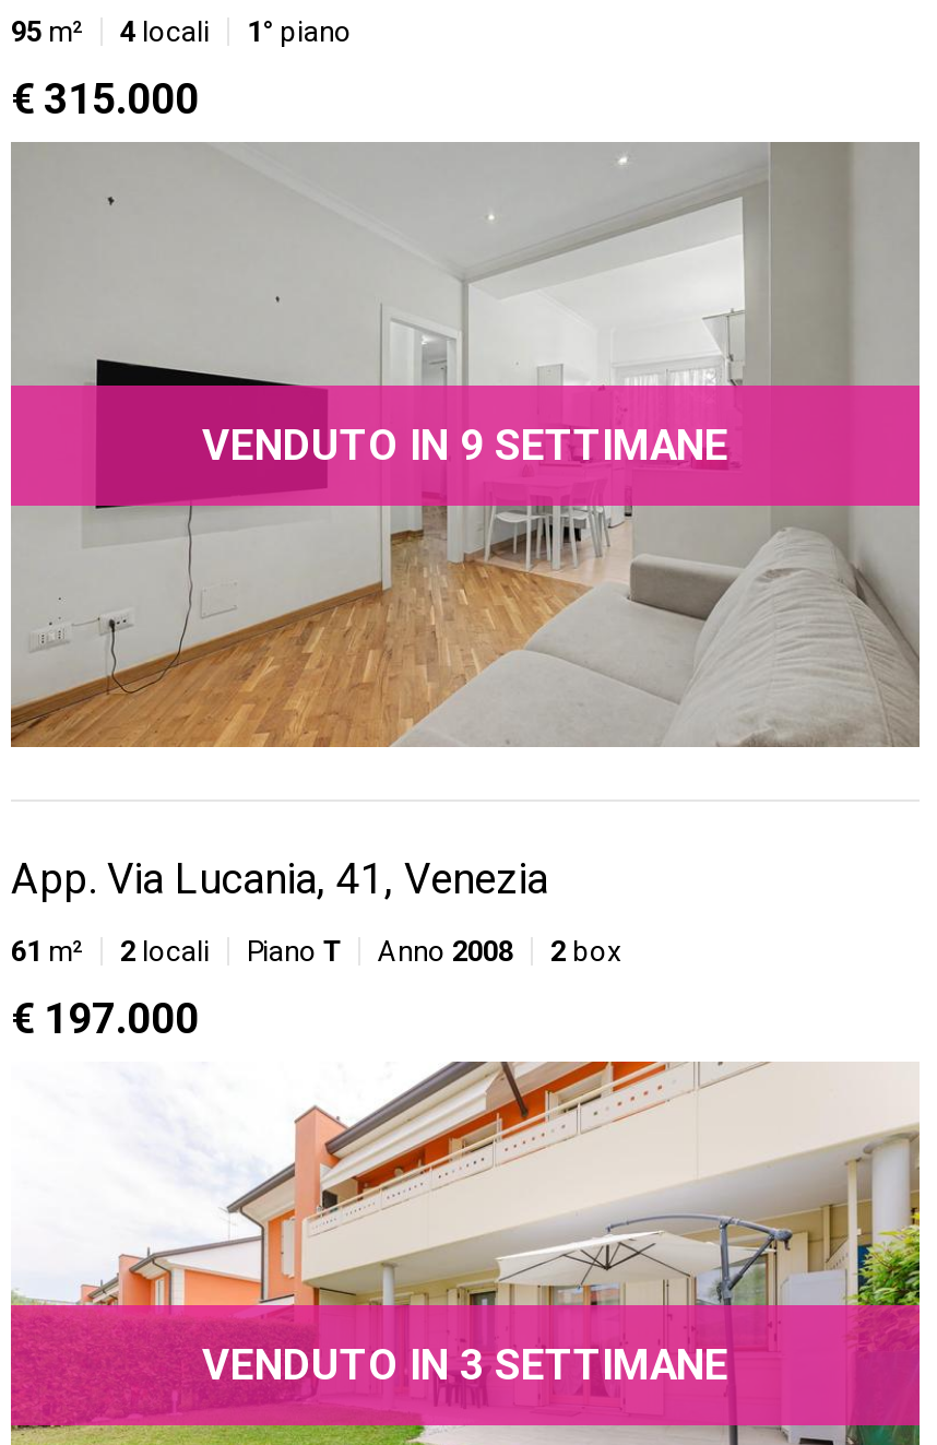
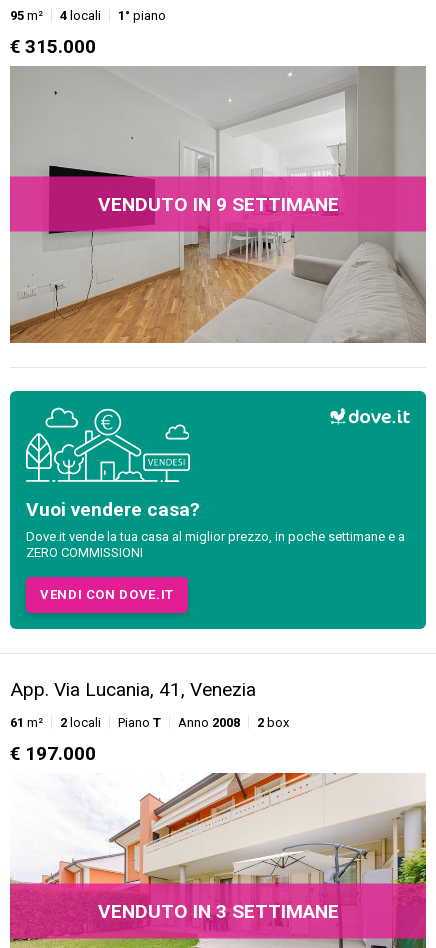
none -> [9,390,427,630] [image] | Vuoi vendere casa? | Dove.it vende la tua casa al miglior prezzo, in poche settimane e a | ZERO COMMISSIONI | VENDI CON DOVE.IT

